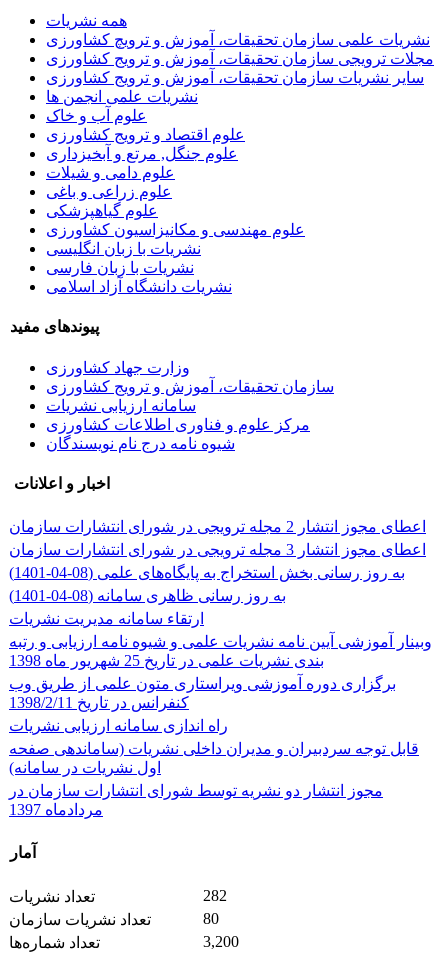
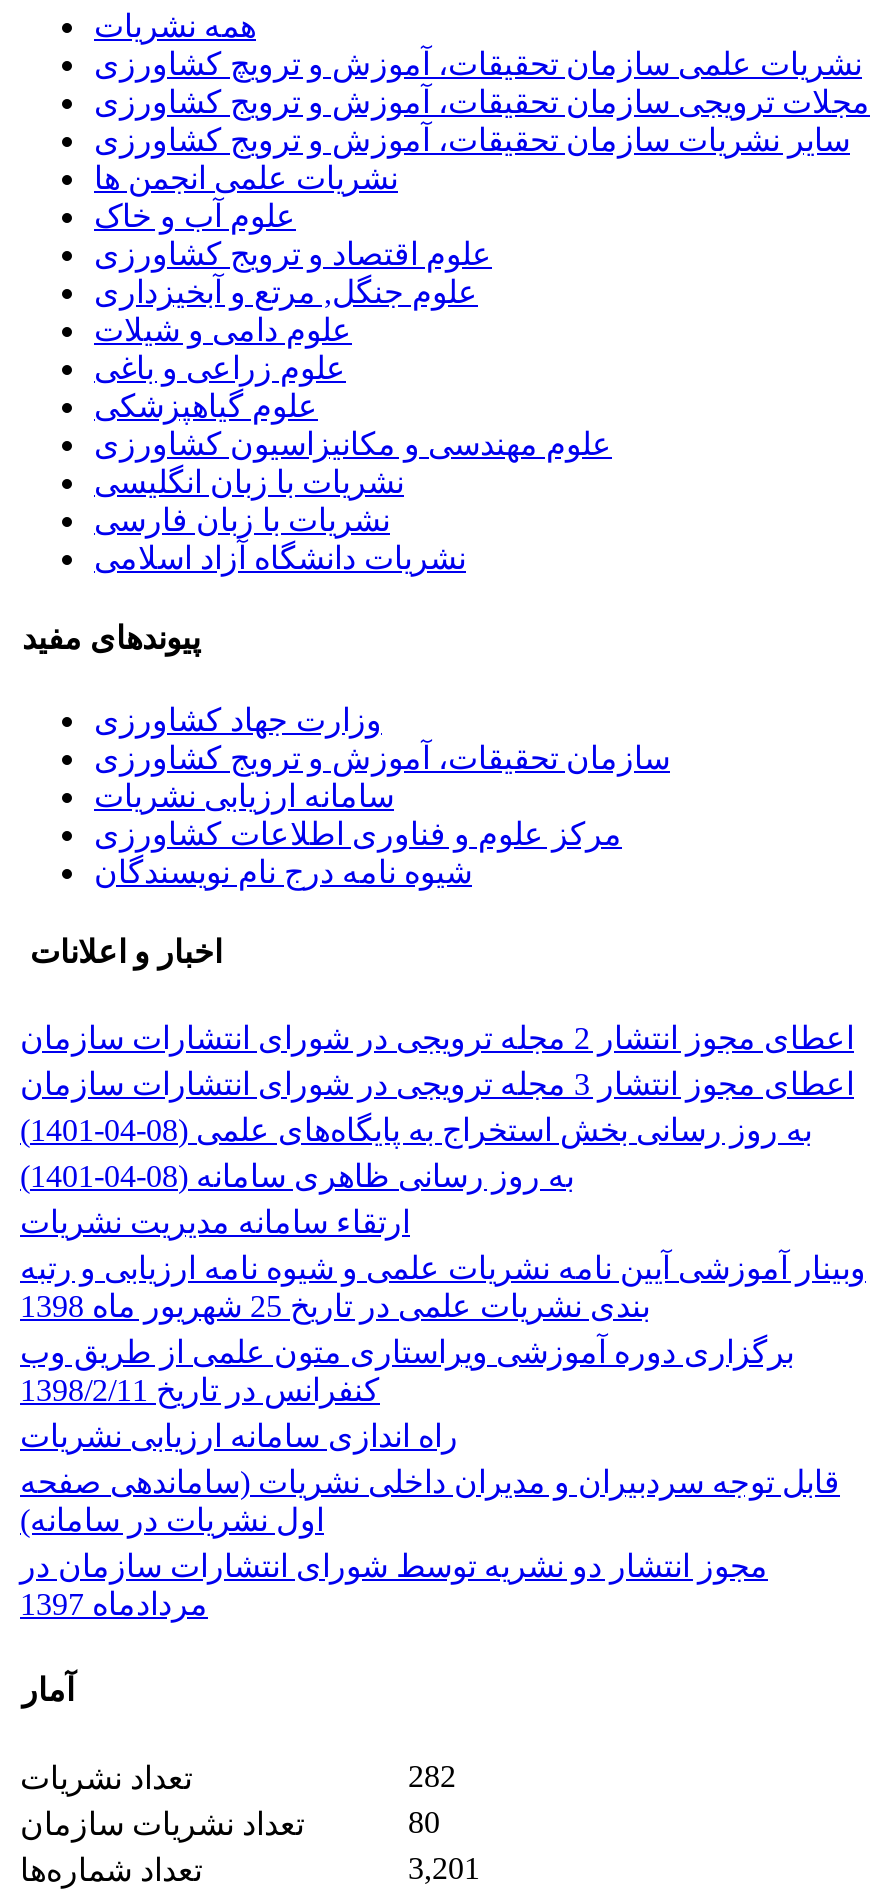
[203,933,239,950] 3,200 -> [408,1850,480,1884] 3,201

